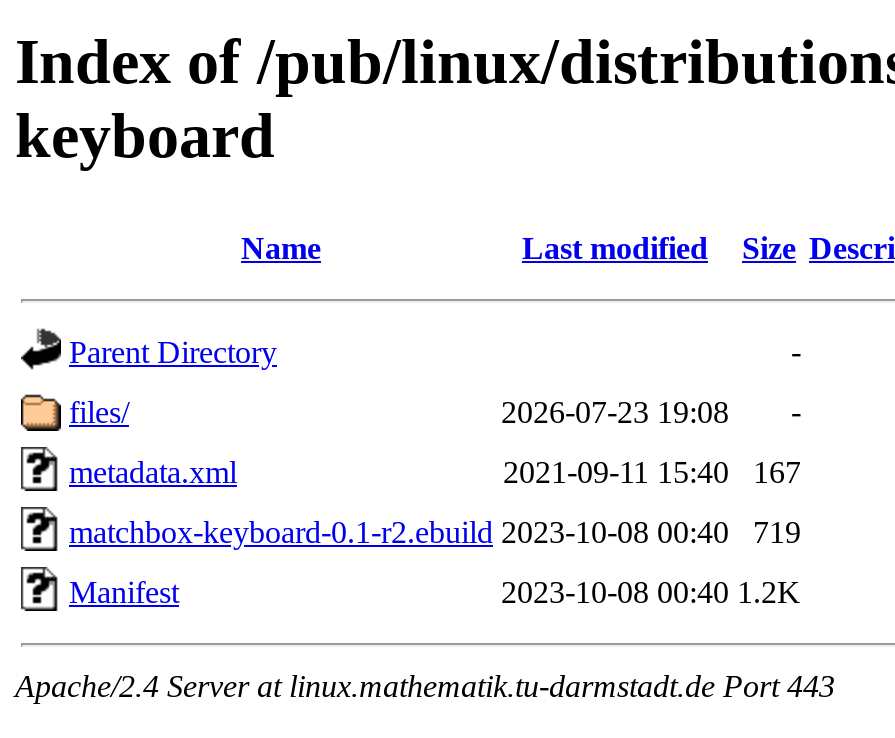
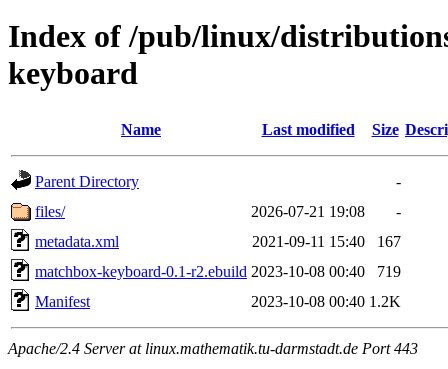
[501,395,729,429] 2026-07-23 19:08 -> [251,203,365,220] 2026-07-21 19:08

